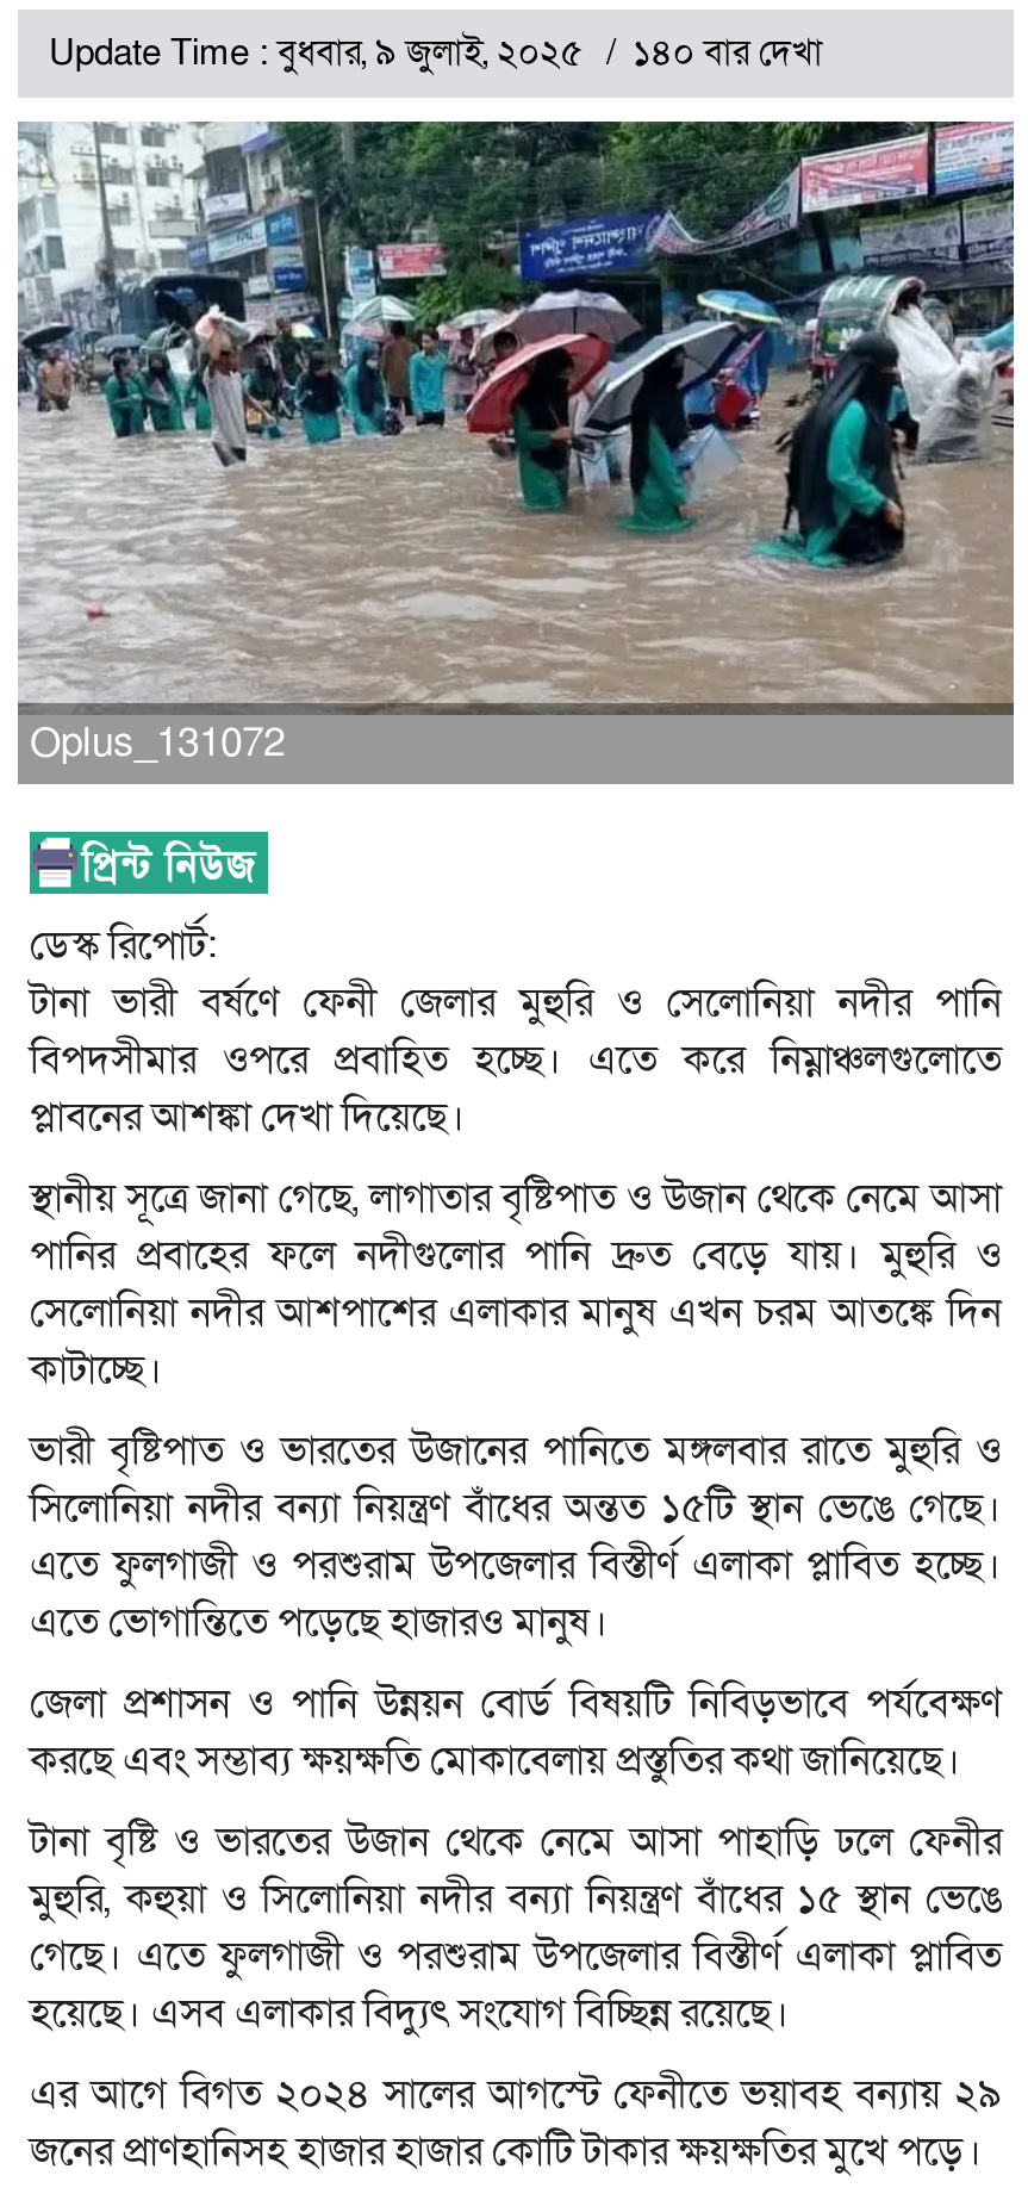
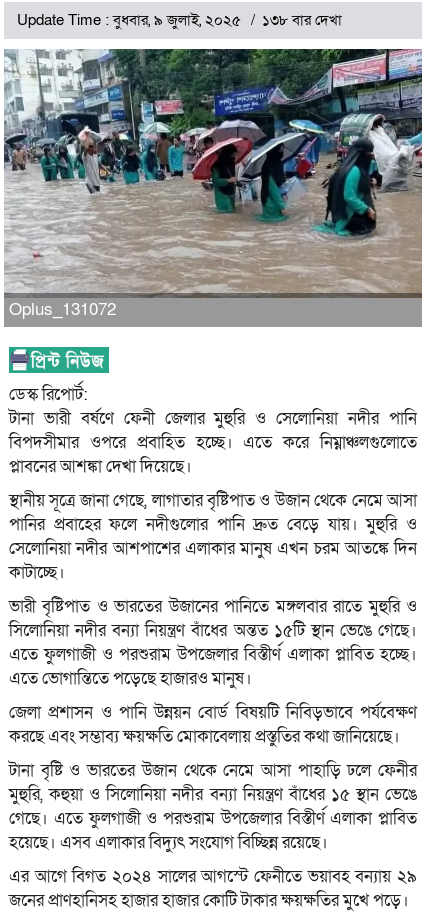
[49,29,823,77] Update Time : বুধবার, ৯ জুলাই, ২০২৫ ১৪০ বার দেখা -> [17,10,342,30] Update Time : বুধবার, ৯ জুলাই, ২০২৫ ১৩৮ বার দেখা

